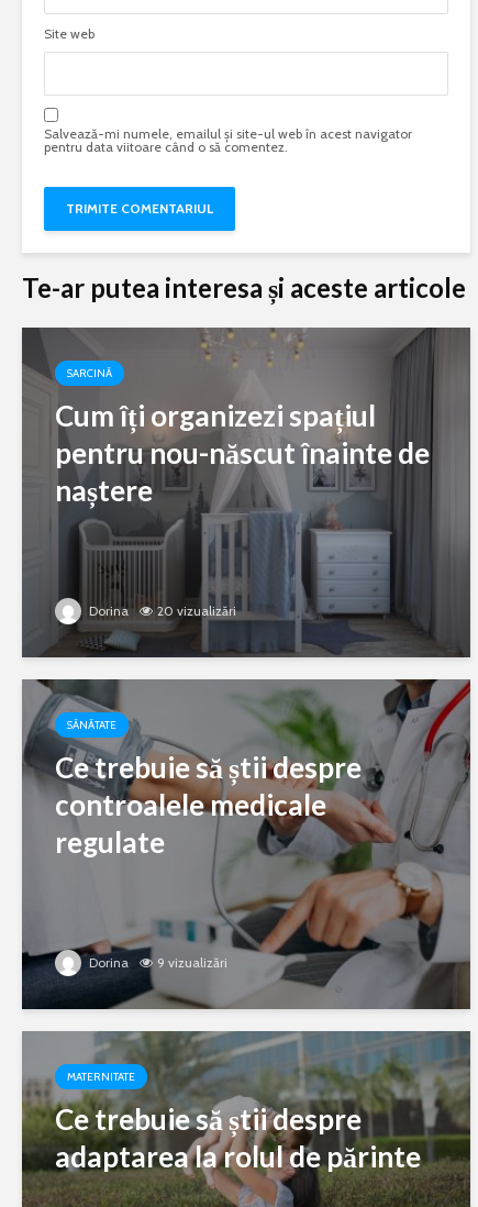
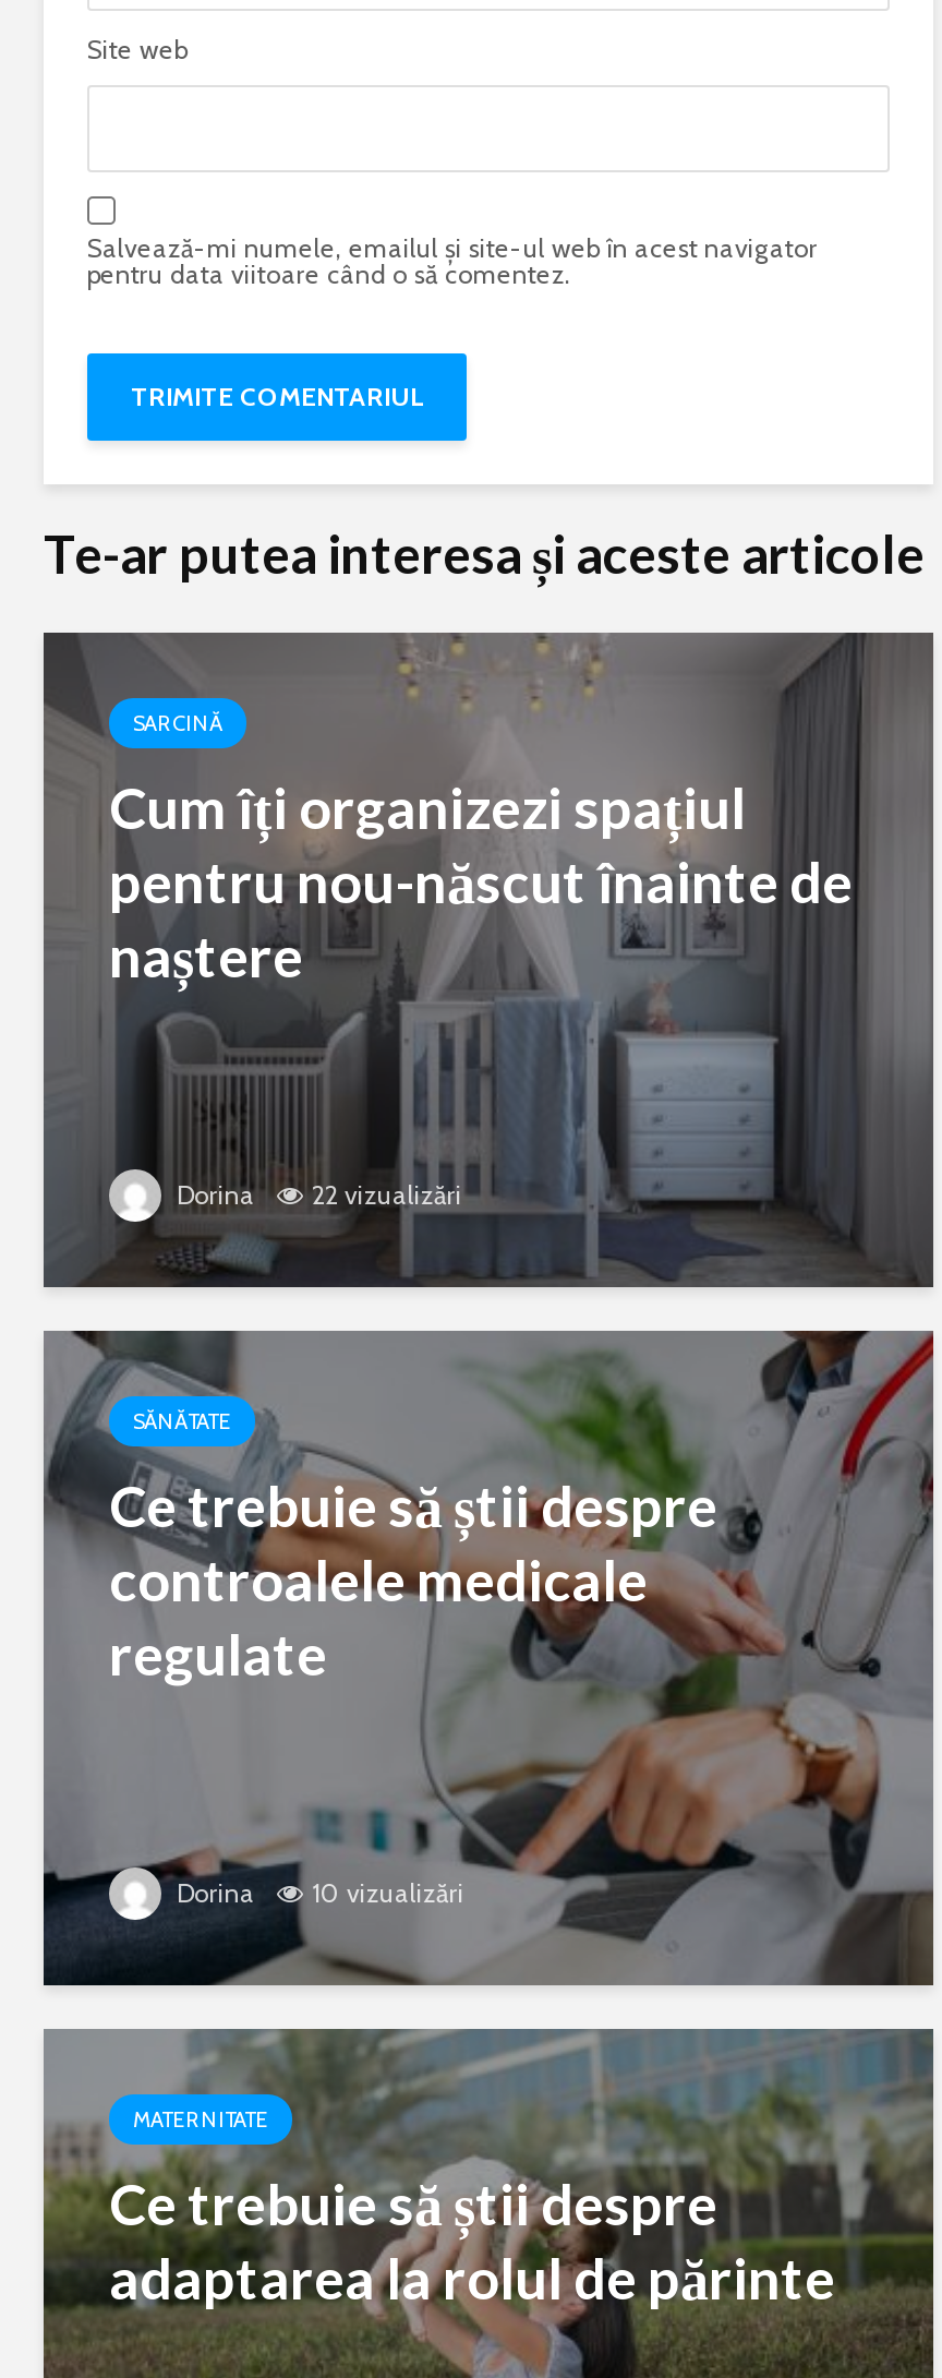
[86,603,236,619] Dorina 20 vizualizări -> [170,1178,462,1211] Dorina 22 vizualizări
[86,954,227,971] Dorina 9 vizualizări -> [170,1876,464,1909] Dorina 10 vizualizări

